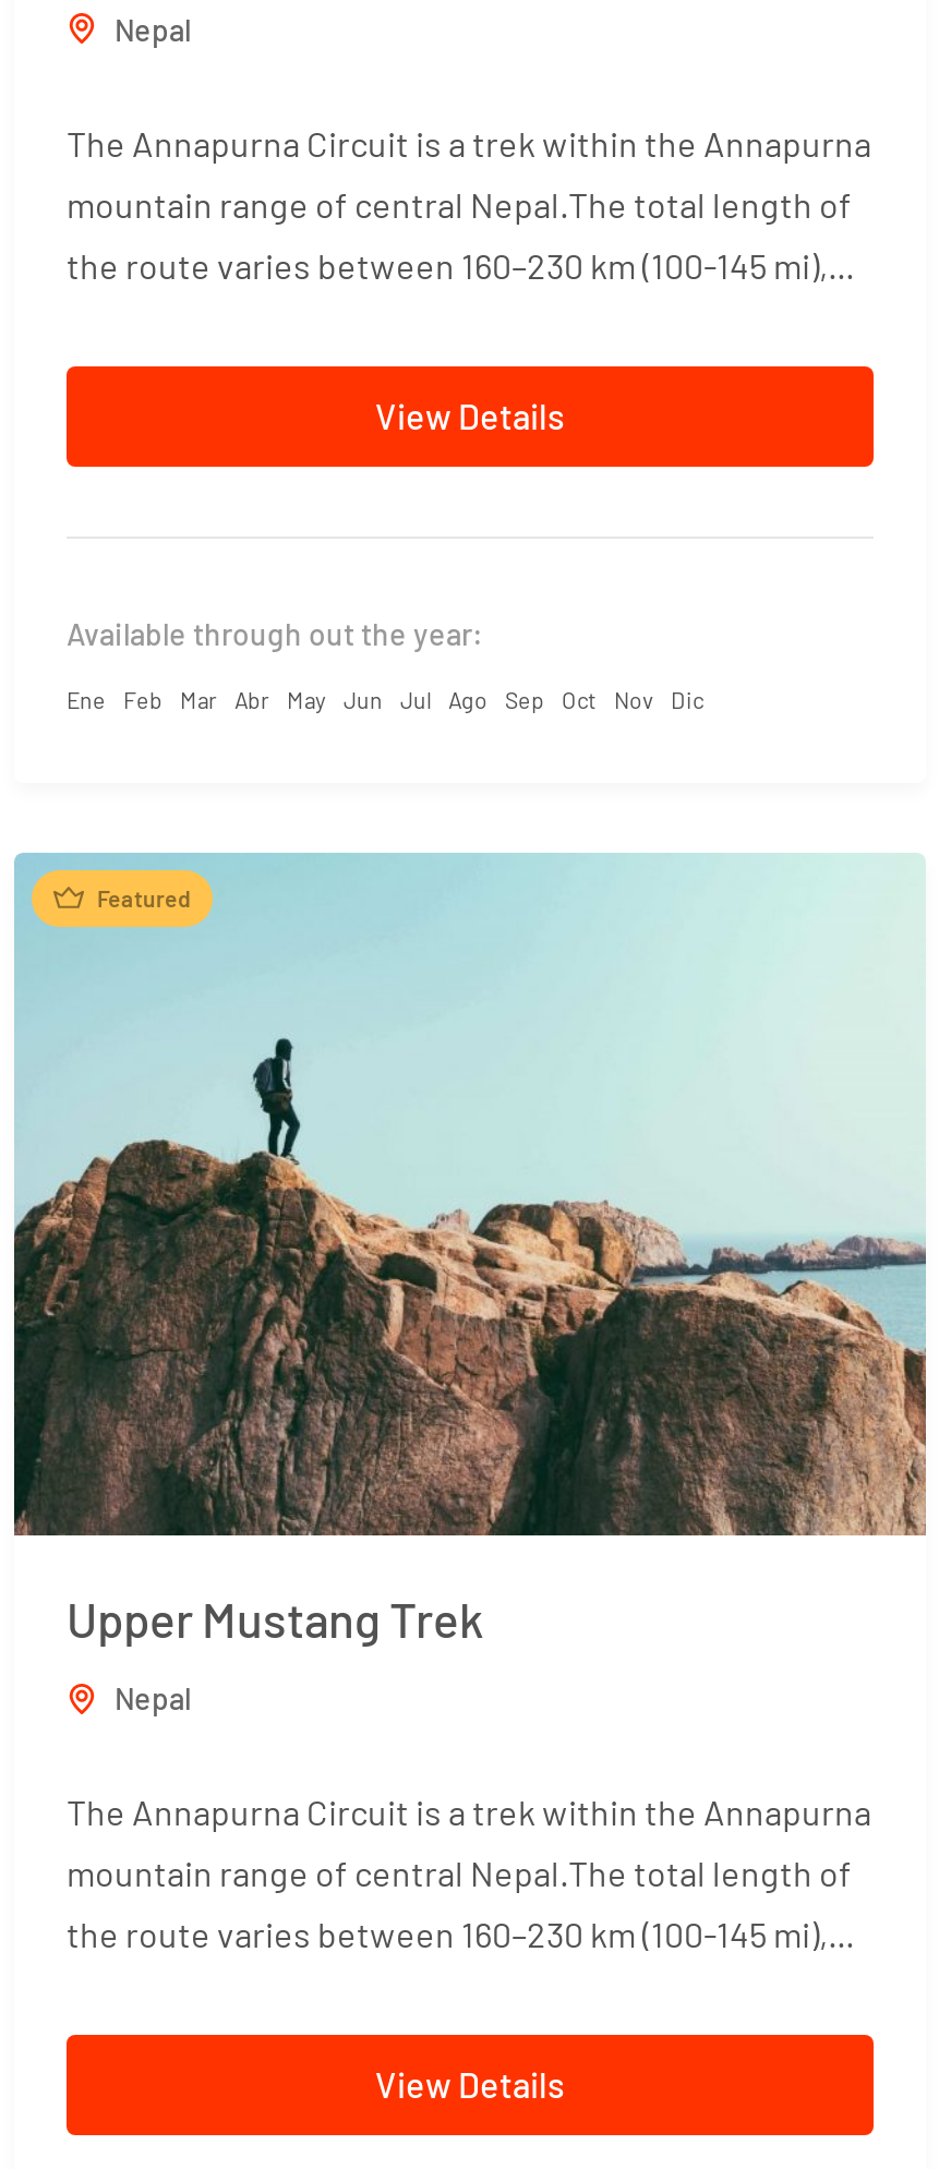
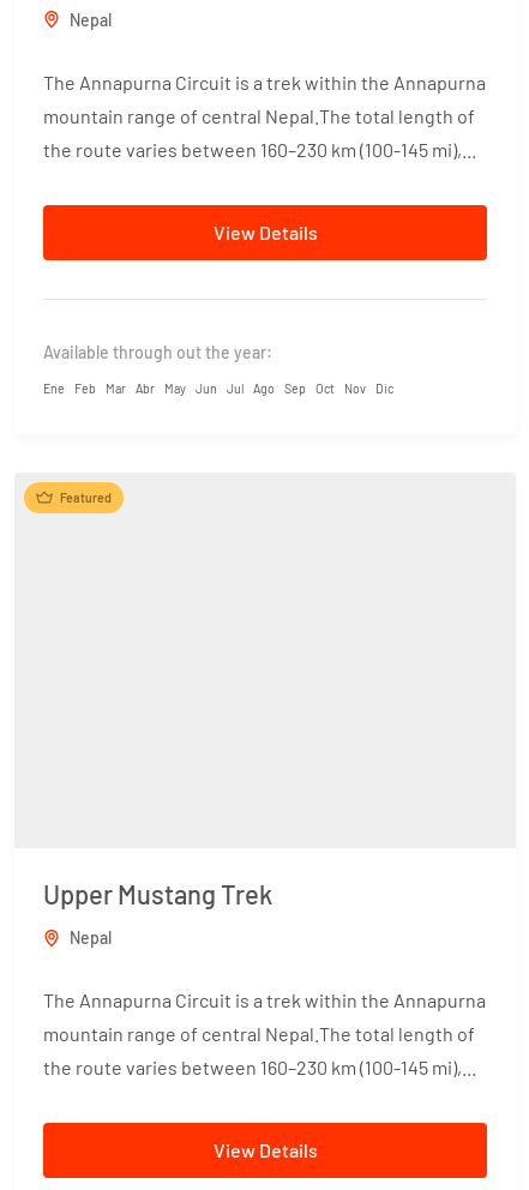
[12,853,928,1538] [image] -> none

